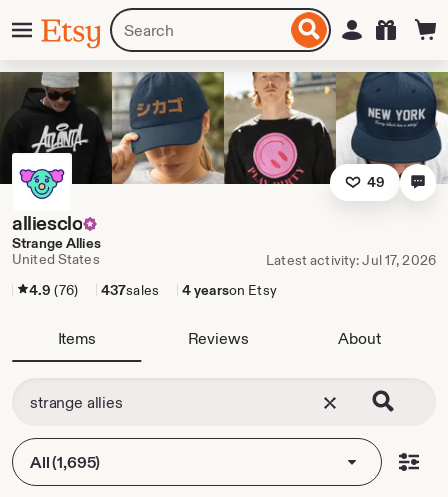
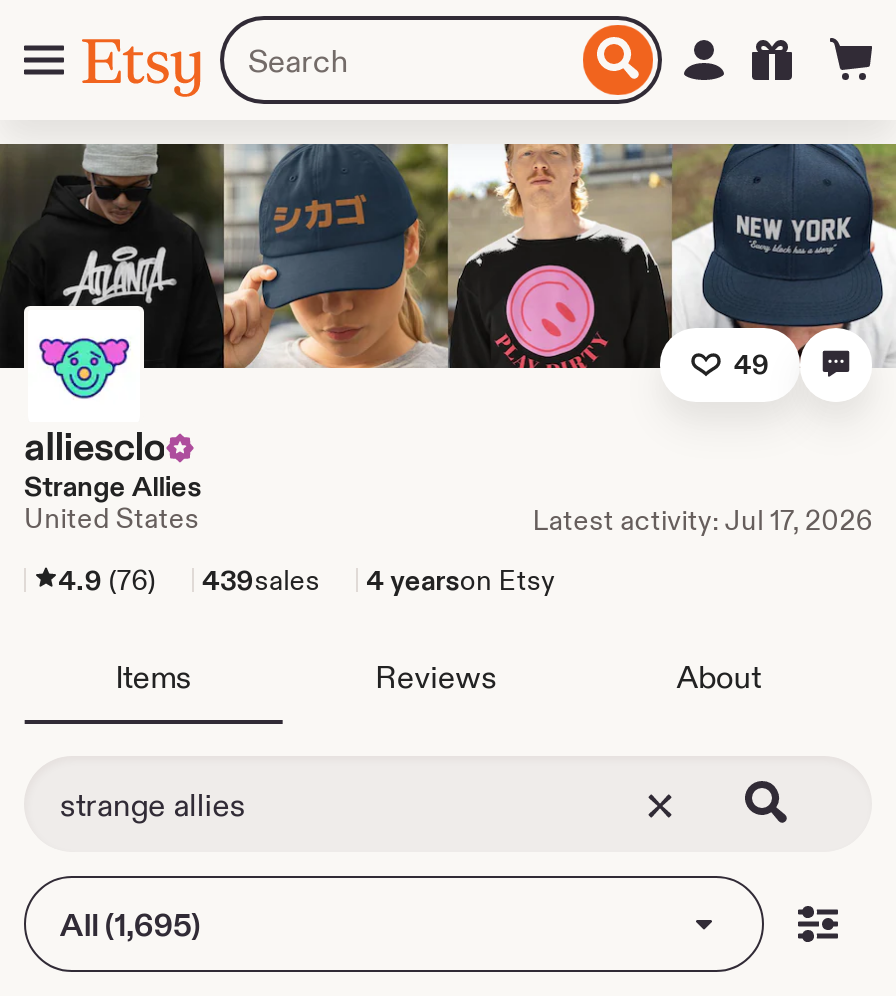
[29,281,277,299] 4.9 (76) 437sales 4 yearson Etsy -> [58,562,556,598] 4.9 (76) 439sales 4 yearson Etsy

